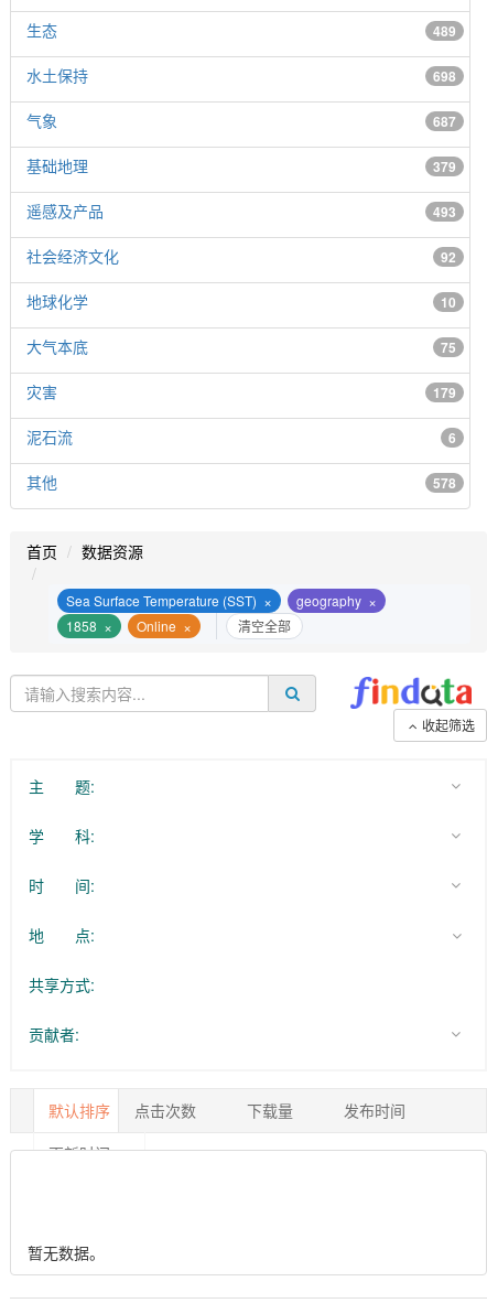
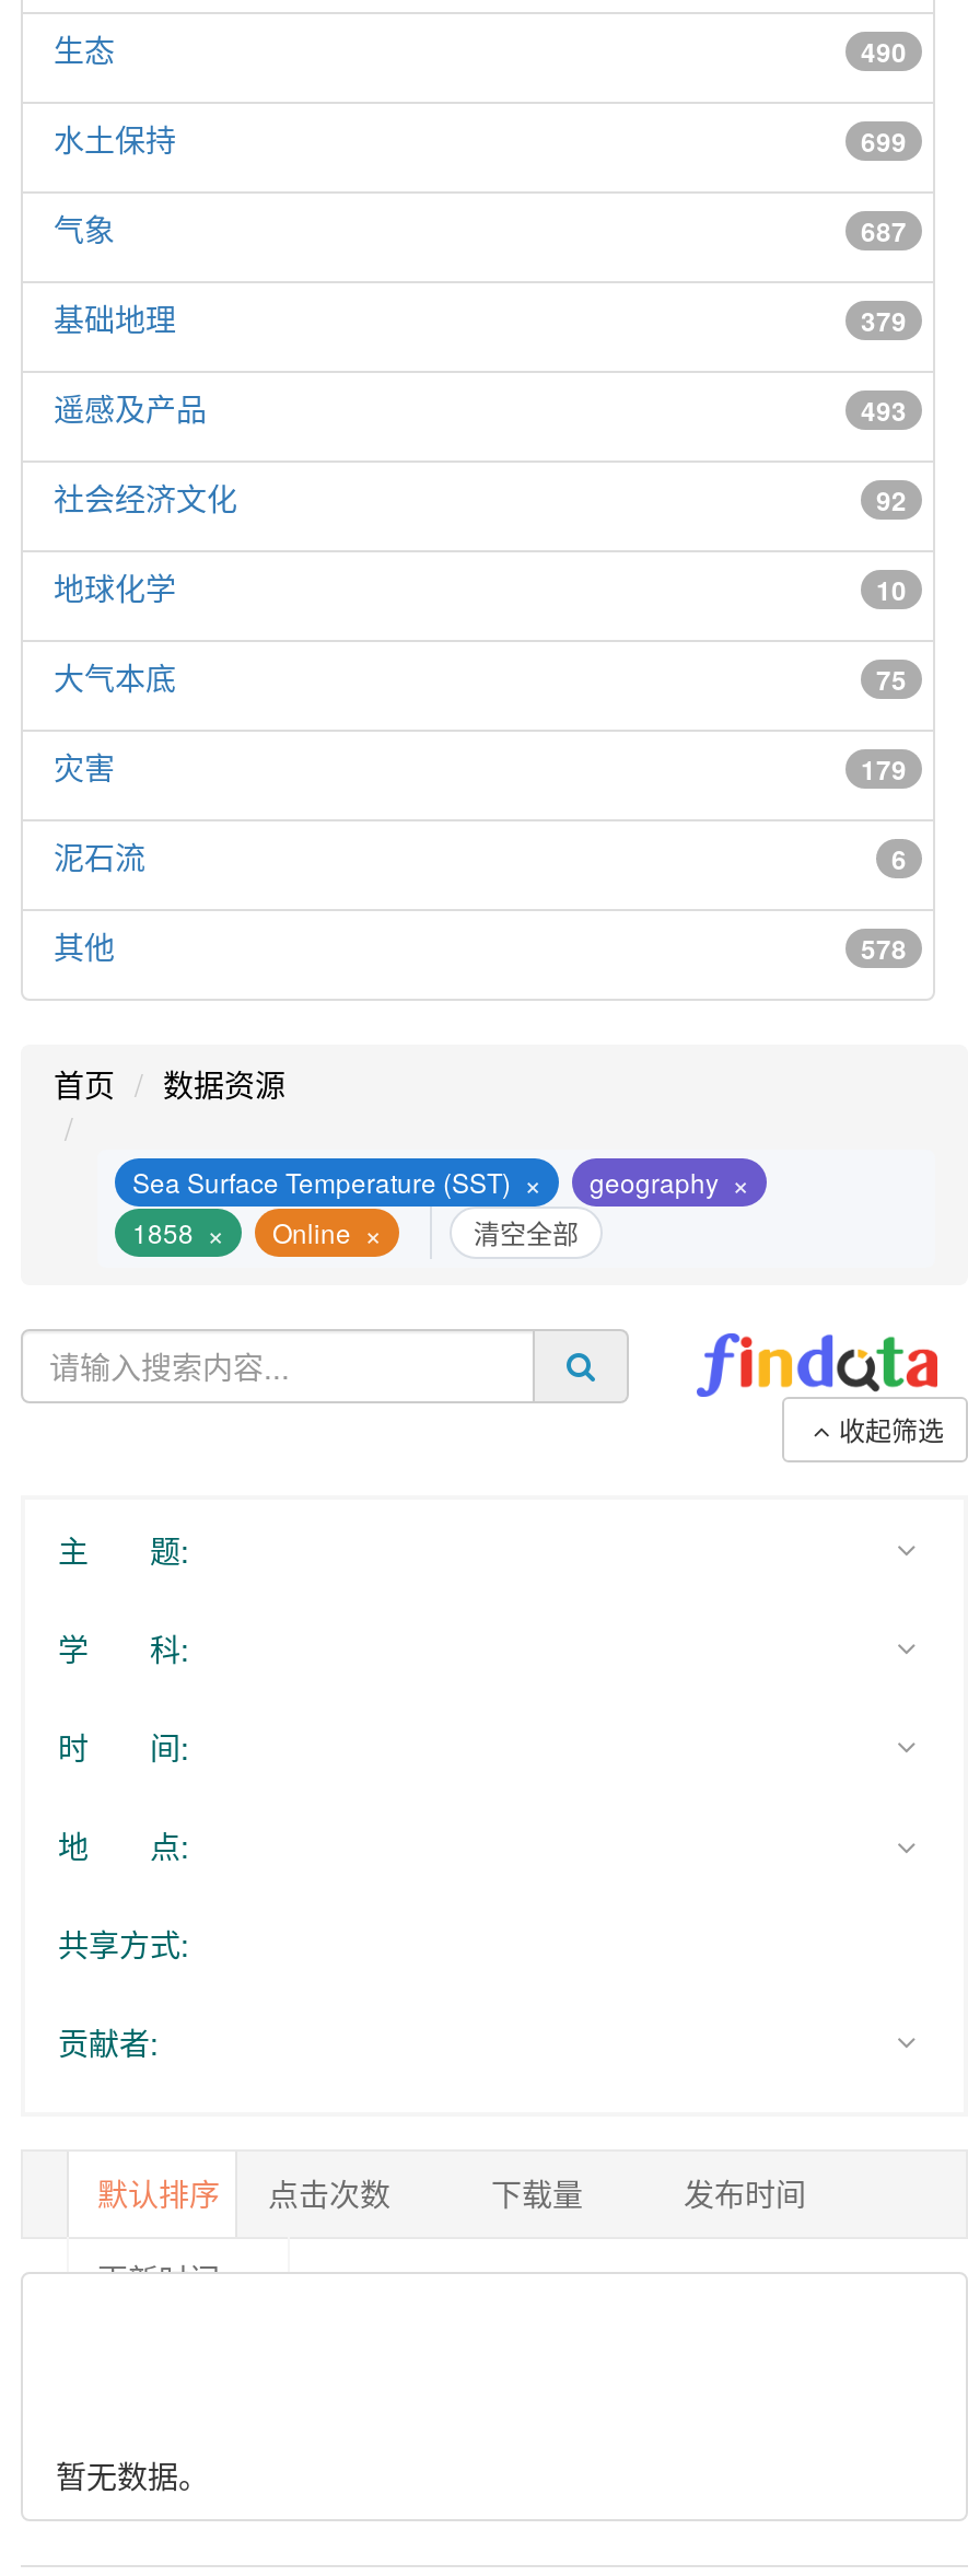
[433,21,456,41] 489 -> [861,32,907,71] 490
[433,66,456,86] 698 -> [861,121,907,161] 699

